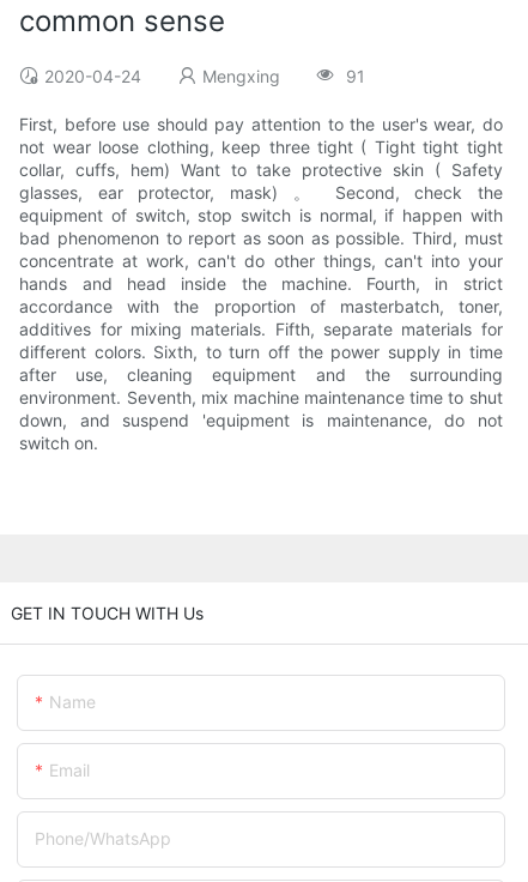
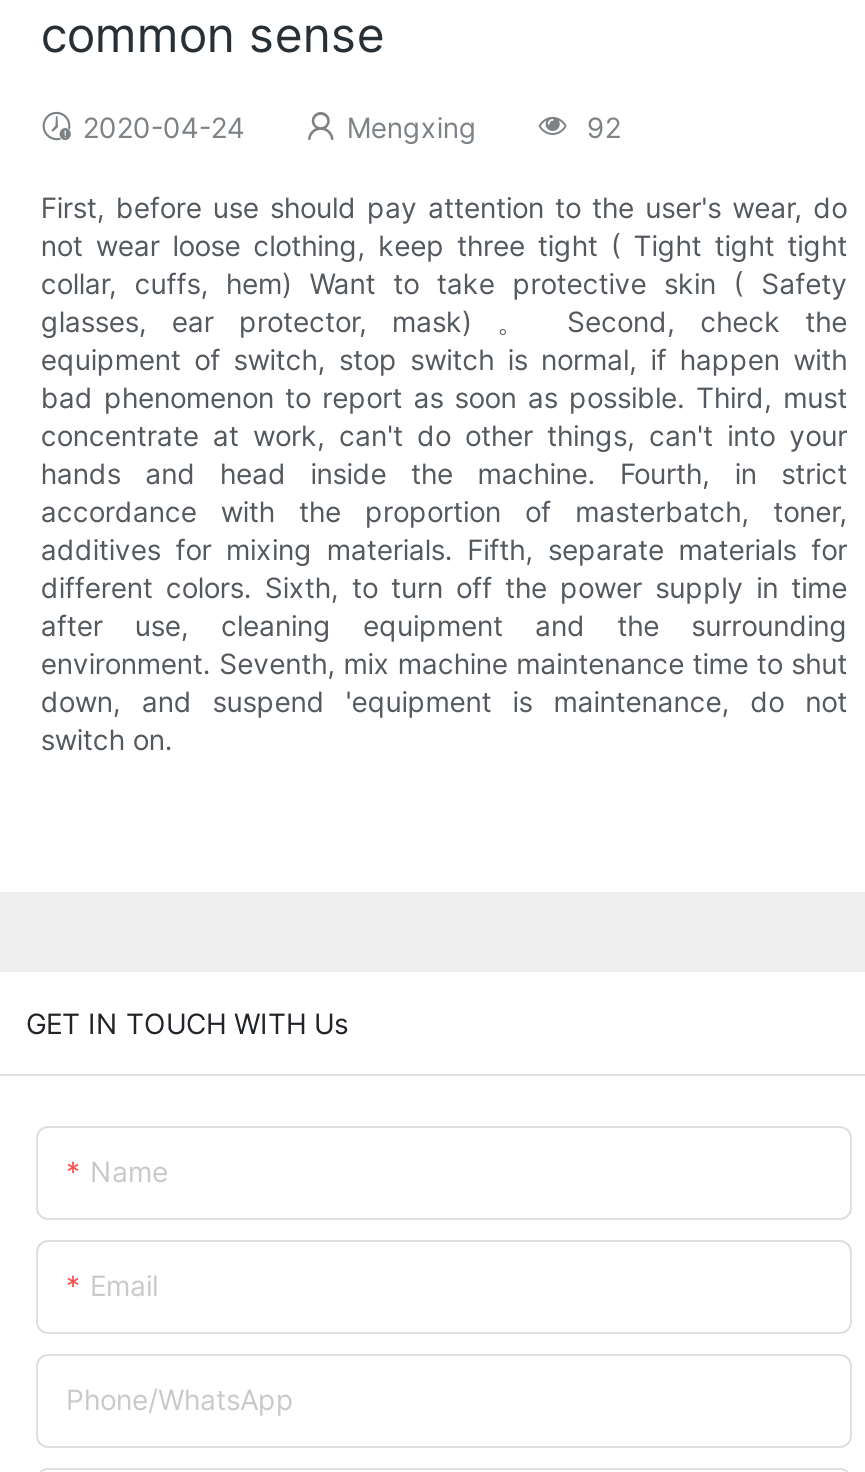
[346,66,366,87] 91 -> [587,111,621,145] 92

